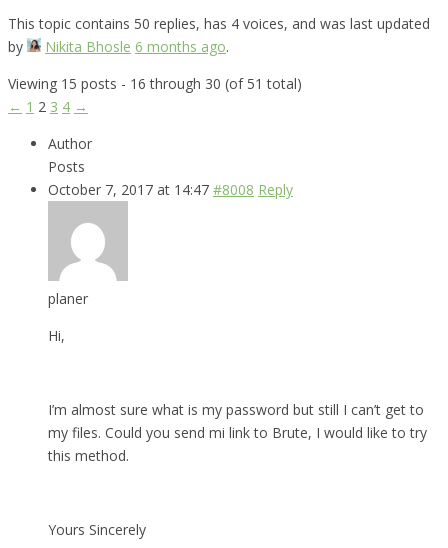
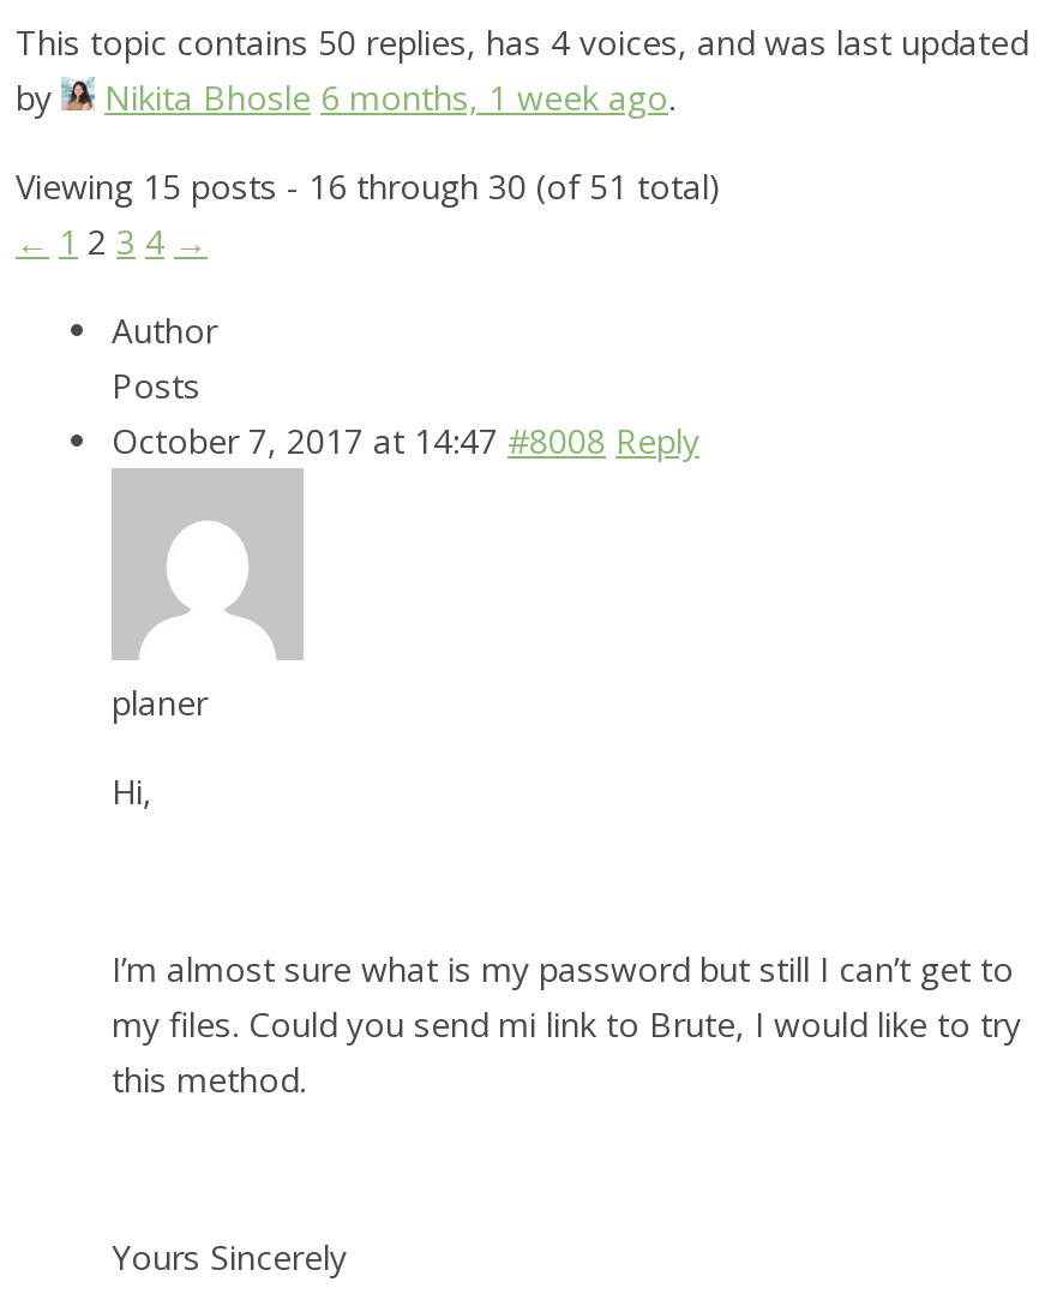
[45,37,229,56] Nikita Bhosle 6 months ago. -> [104,73,675,119] Nikita Bhosle 6 months, 1 week ago.

